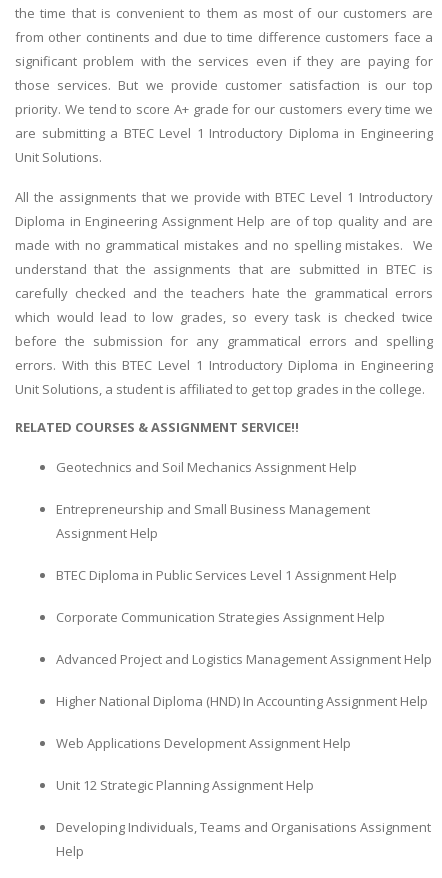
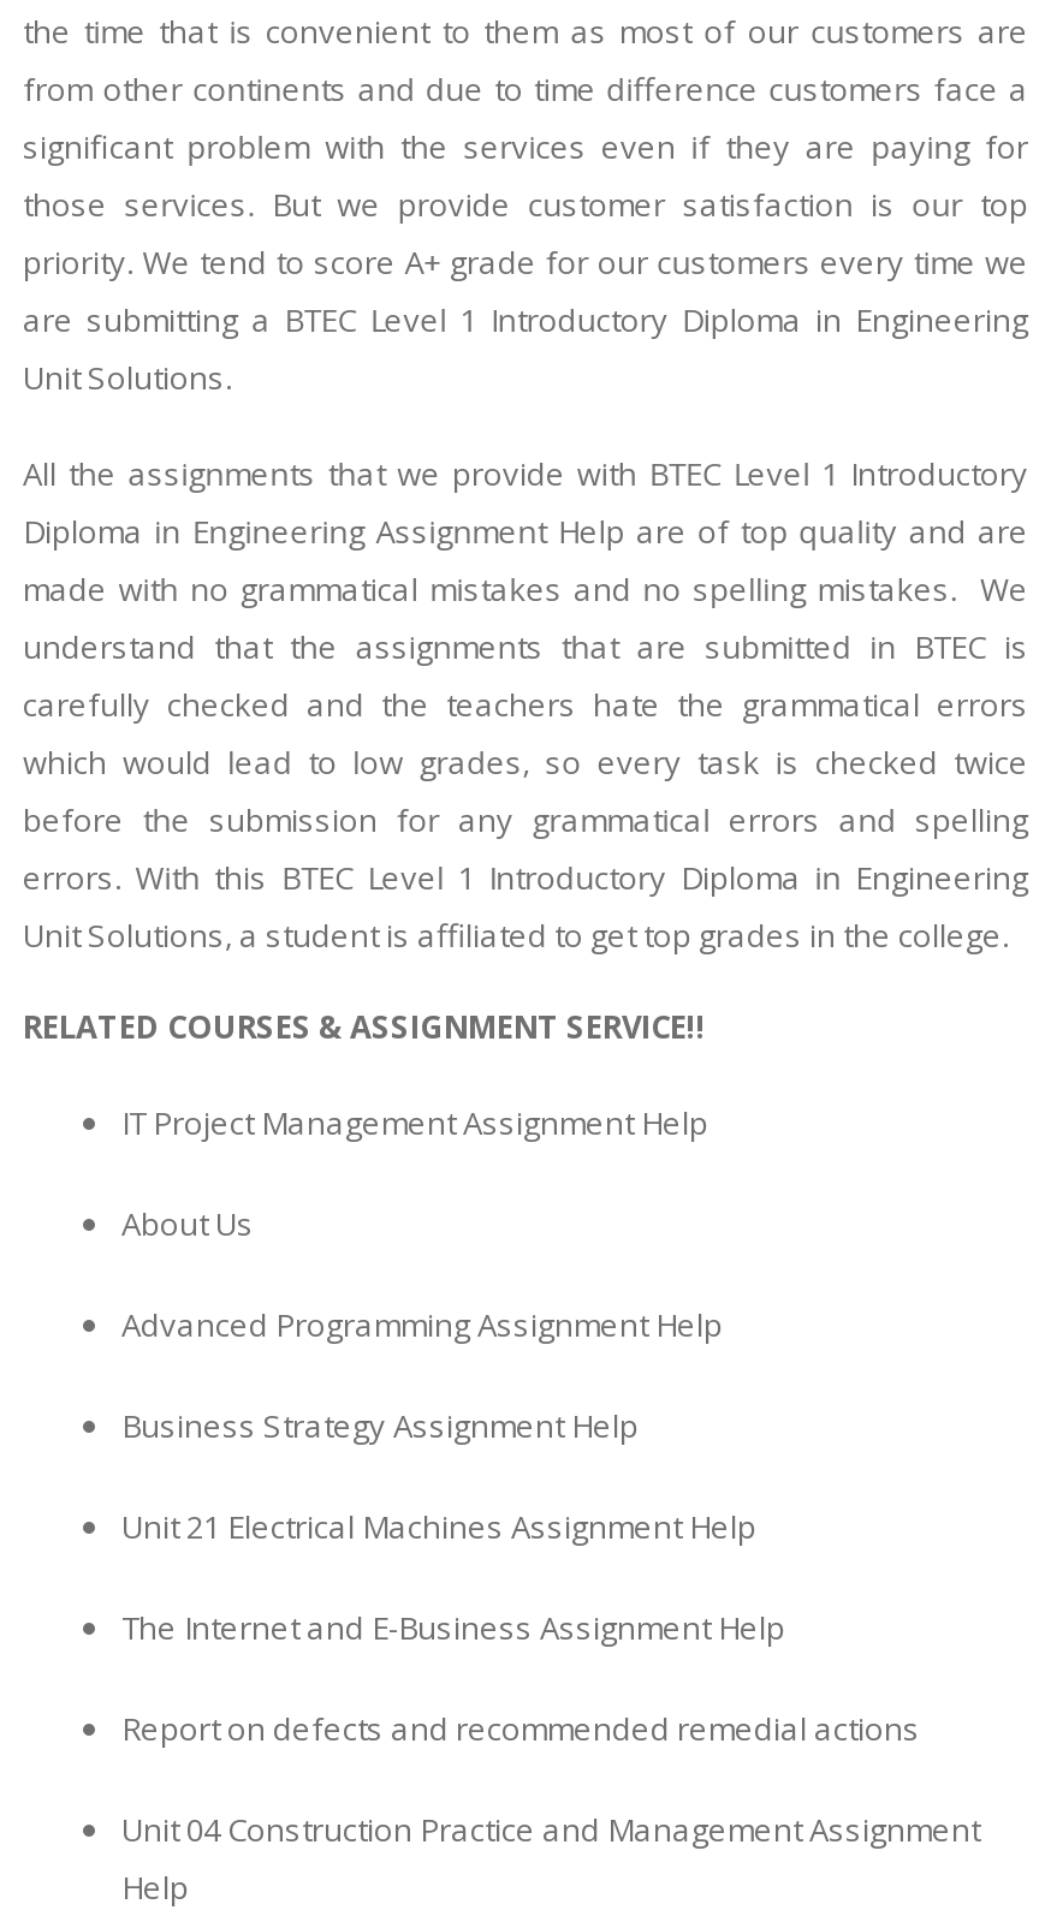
[56,458,432,836] Geotechnics and Soil Mechanics Assignment Help | Entrepreneurship and Small Business Management | Assignment Help | BTEC Diploma in Public Services Level 1 Assignment Help | Corporate Communication Strategies Assignment Help | Advanced Project and Logistics Management Assignment Help | Higher National Diploma (HND) In Accounting Assignment Help | Web Applications Development Assignment Help | Unit 12 Strategic Planning Assignment Help | Developing Individuals, Teams and Organisations Assignment -> [121,1101,980,1851] IT Project Management Assignment Help | About Us | Advanced Programming Assignment Help | Business Strategy Assignment Help | Unit 21 Electrical Machines Assignment Help | The Internet and E-Business Assignment Help | Report on defects and recommended remedial actions | Unit 04 Construction Practice and Management Assignment

